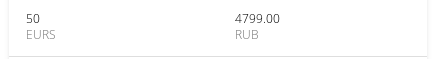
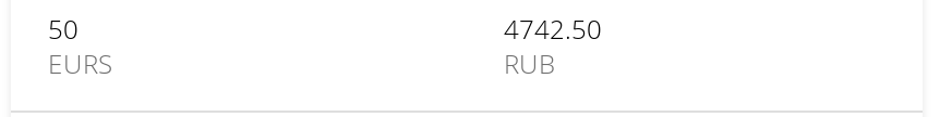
[235,10,280,27] 4799.00 -> [504,11,602,48] 4742.50

